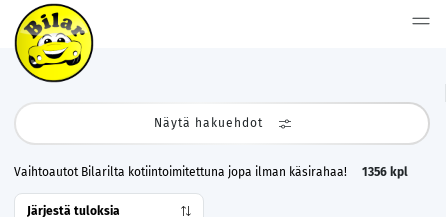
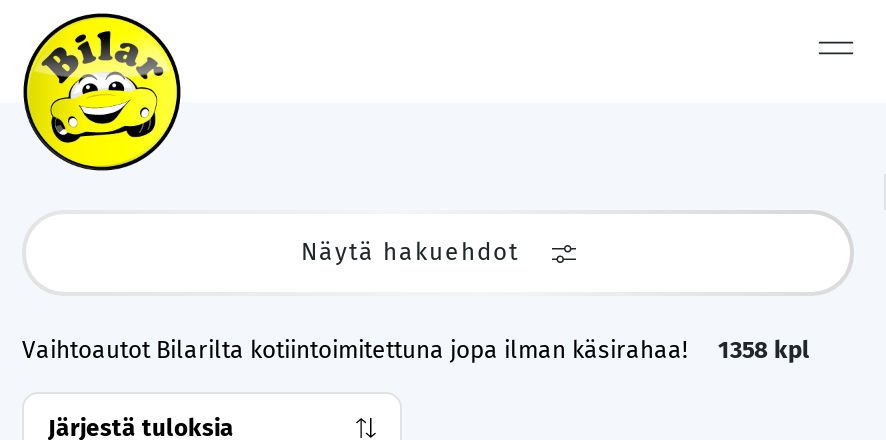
[14,165,408,179] Vaihtoautot Bilarilta kotiintoimitettuna jopa ilman käsirahaa! 1356 kpl -> [22,336,810,364] Vaihtoautot Bilarilta kotiintoimitettuna jopa ilman käsirahaa! 1358 kpl

